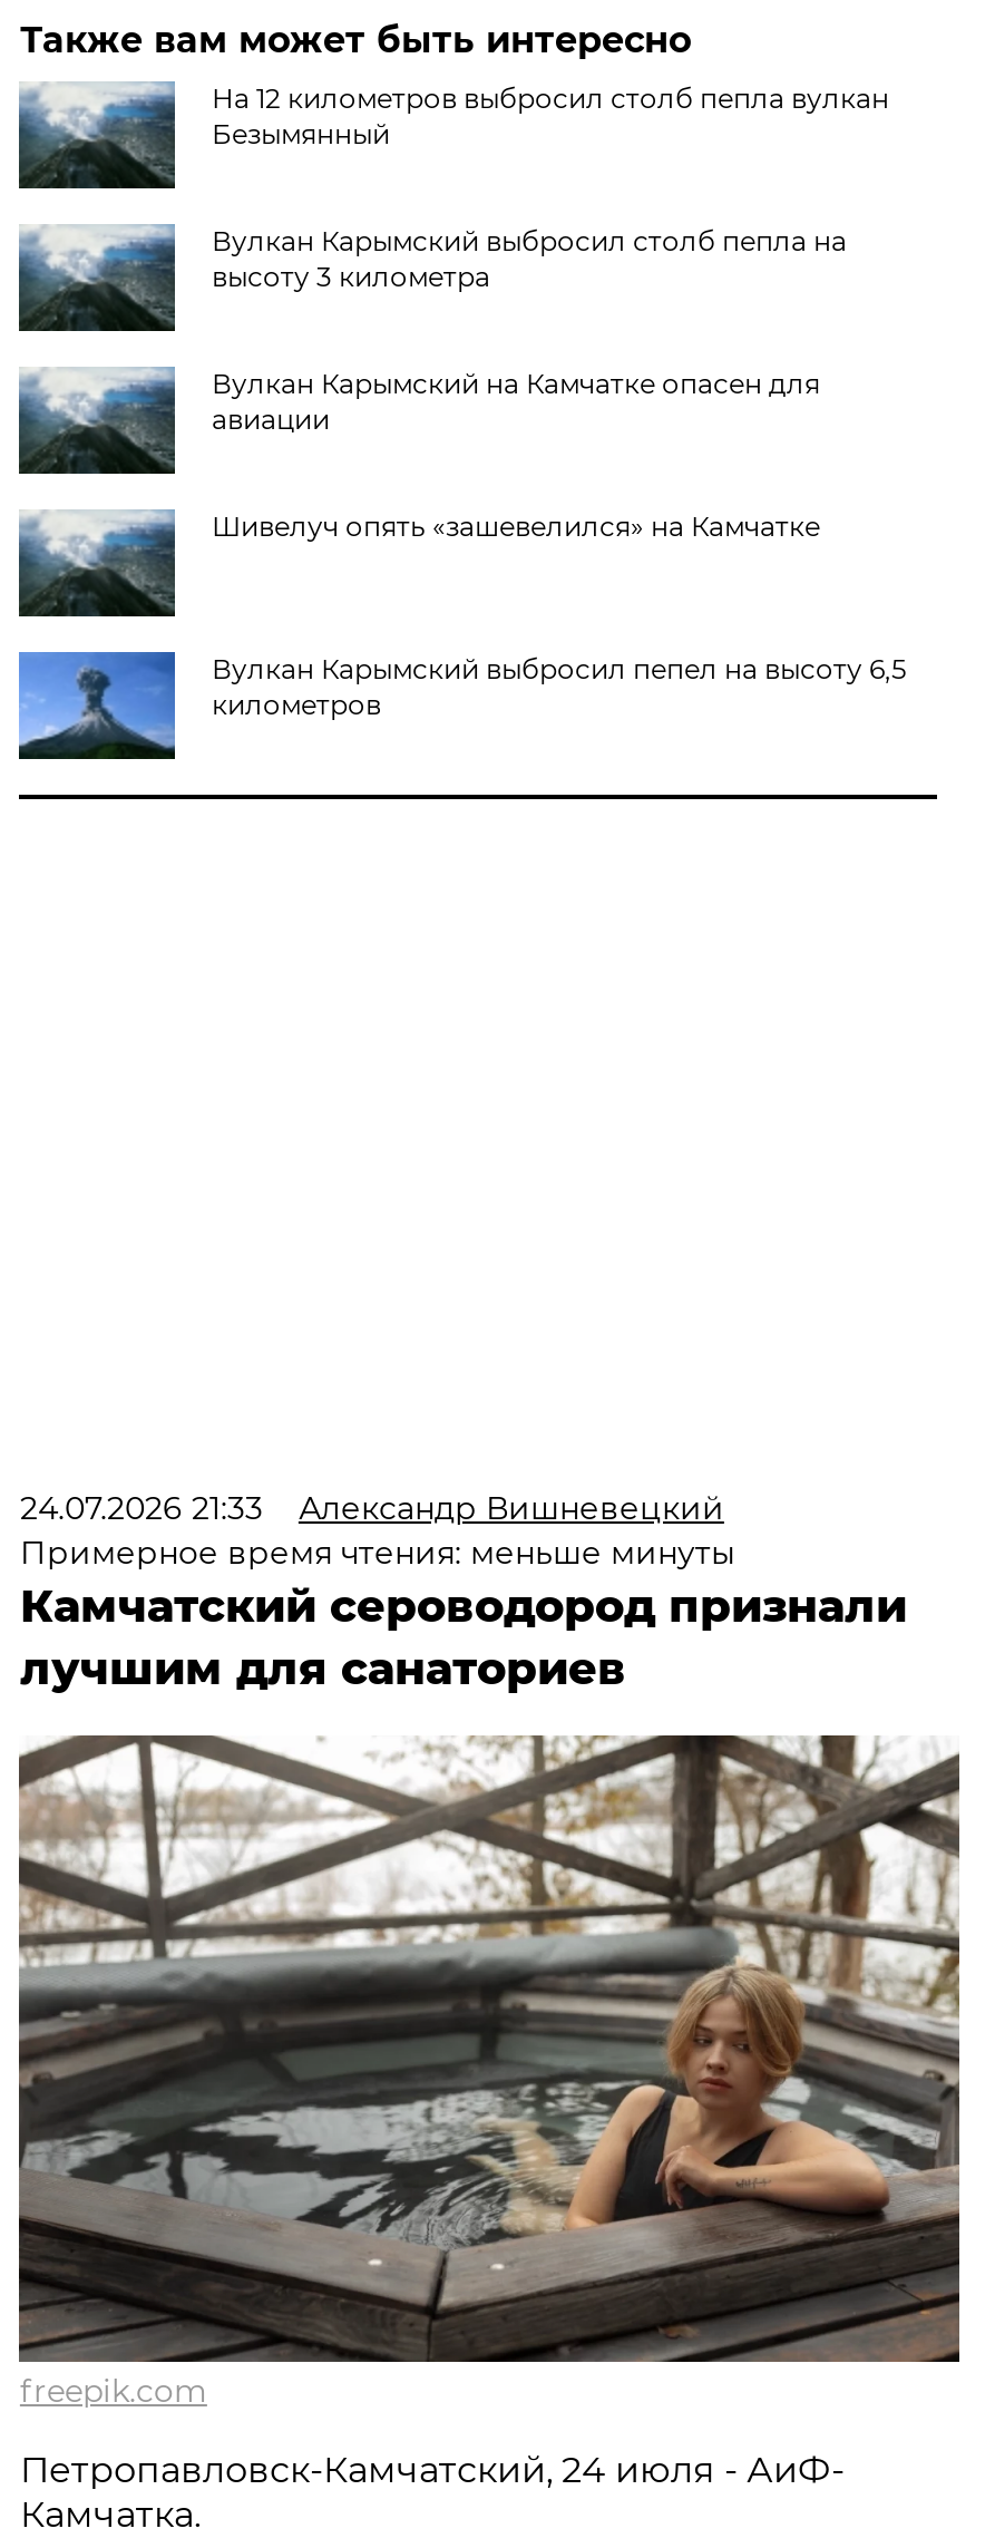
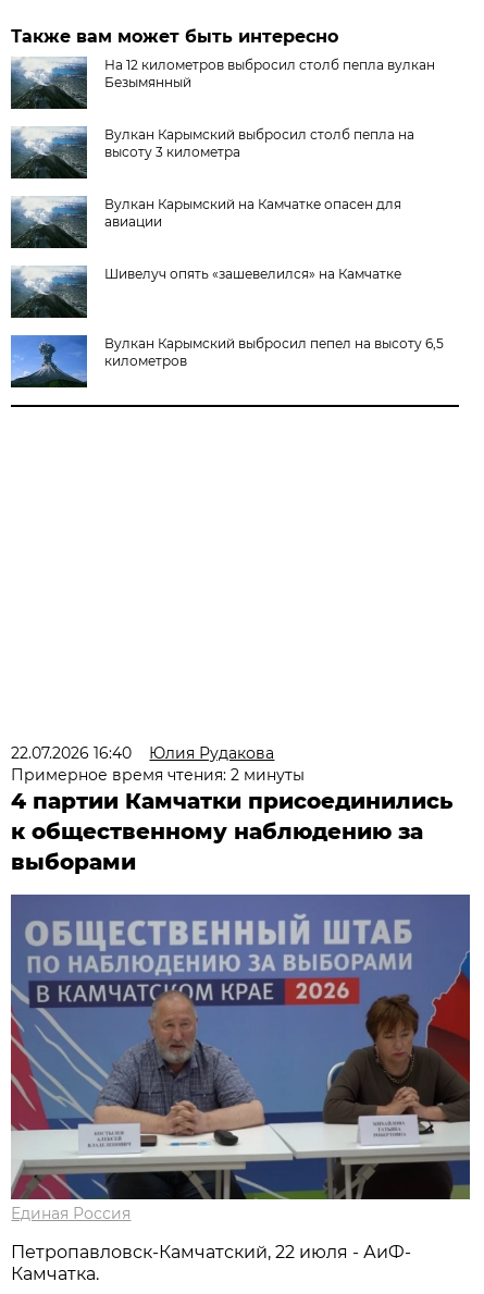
[20,1488,907,1696] 24.07.2026 21:33 | Александр Вишневецкий | Примерное время чтения: меньше минуты | Камчатский сероводород признали | лучшим для санаториев -> [11,743,453,875] 22.07.2026 16:40 | Юлия Рудакова | Примерное время чтения: 2 минуты | 4 партии Камчатки присоединились | к общественному наблюдению за | выборами
[17,1733,962,2411] [image] | freepik.com -> [10,894,471,1223] [image] | Единая Россия
[20,2449,844,2492] Петропавловск-Камчатский, 24 июля - АиФ- -> [11,1242,412,1263] Петропавловск-Камчатский, 22 июля - АиФ-

